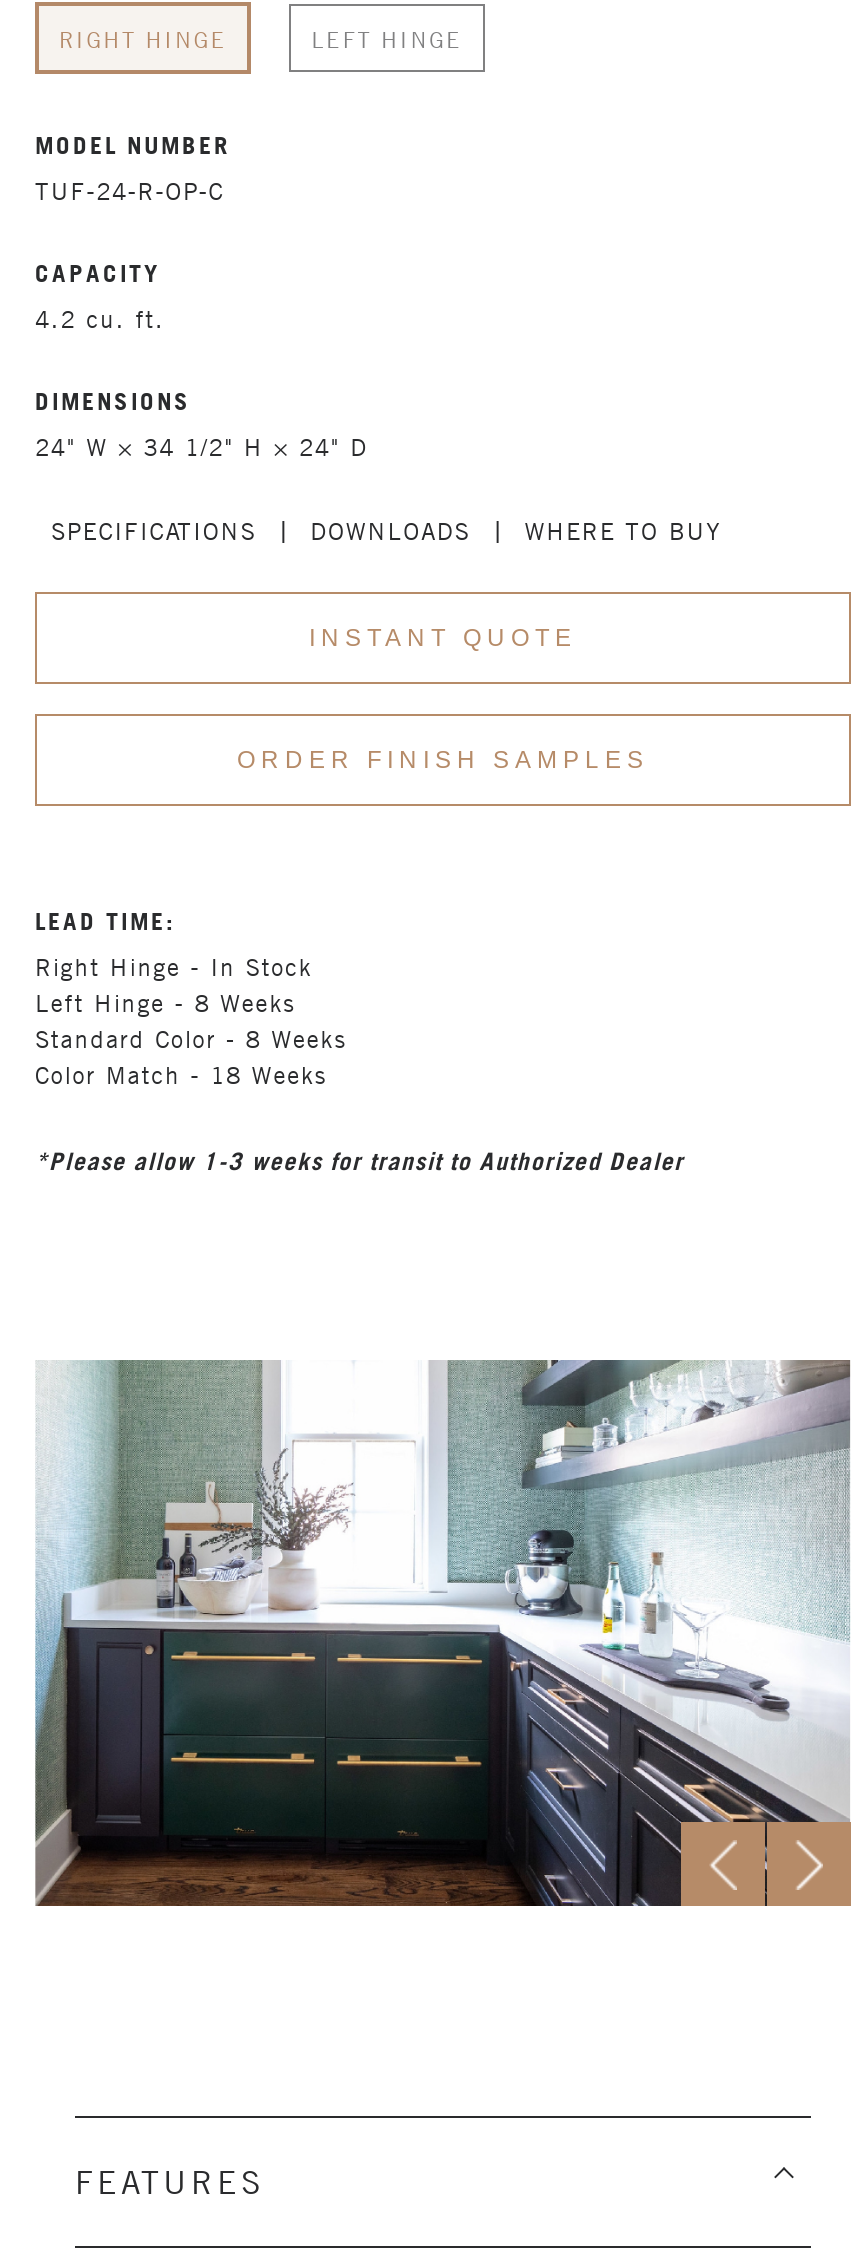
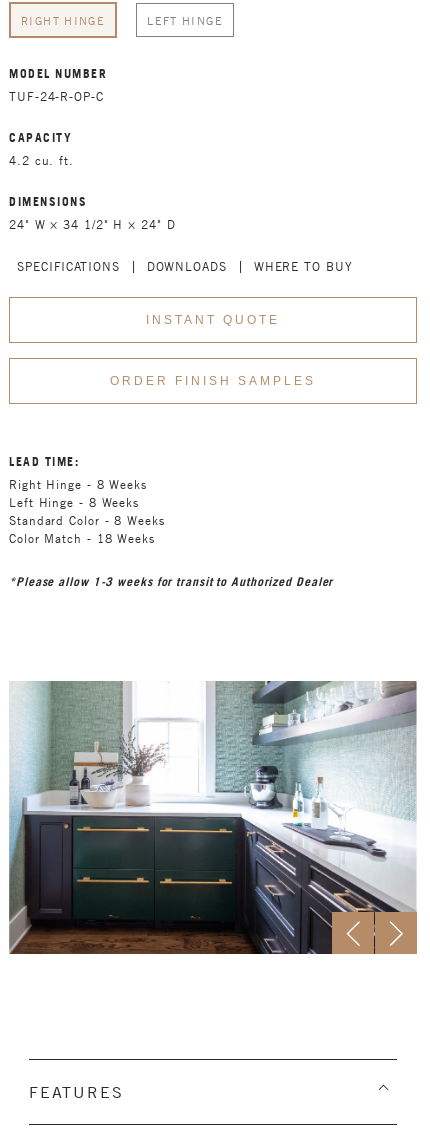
[35,950,313,982] Right Hinge - In Stock -> [9,476,147,492] Right Hinge - 8 Weeks

